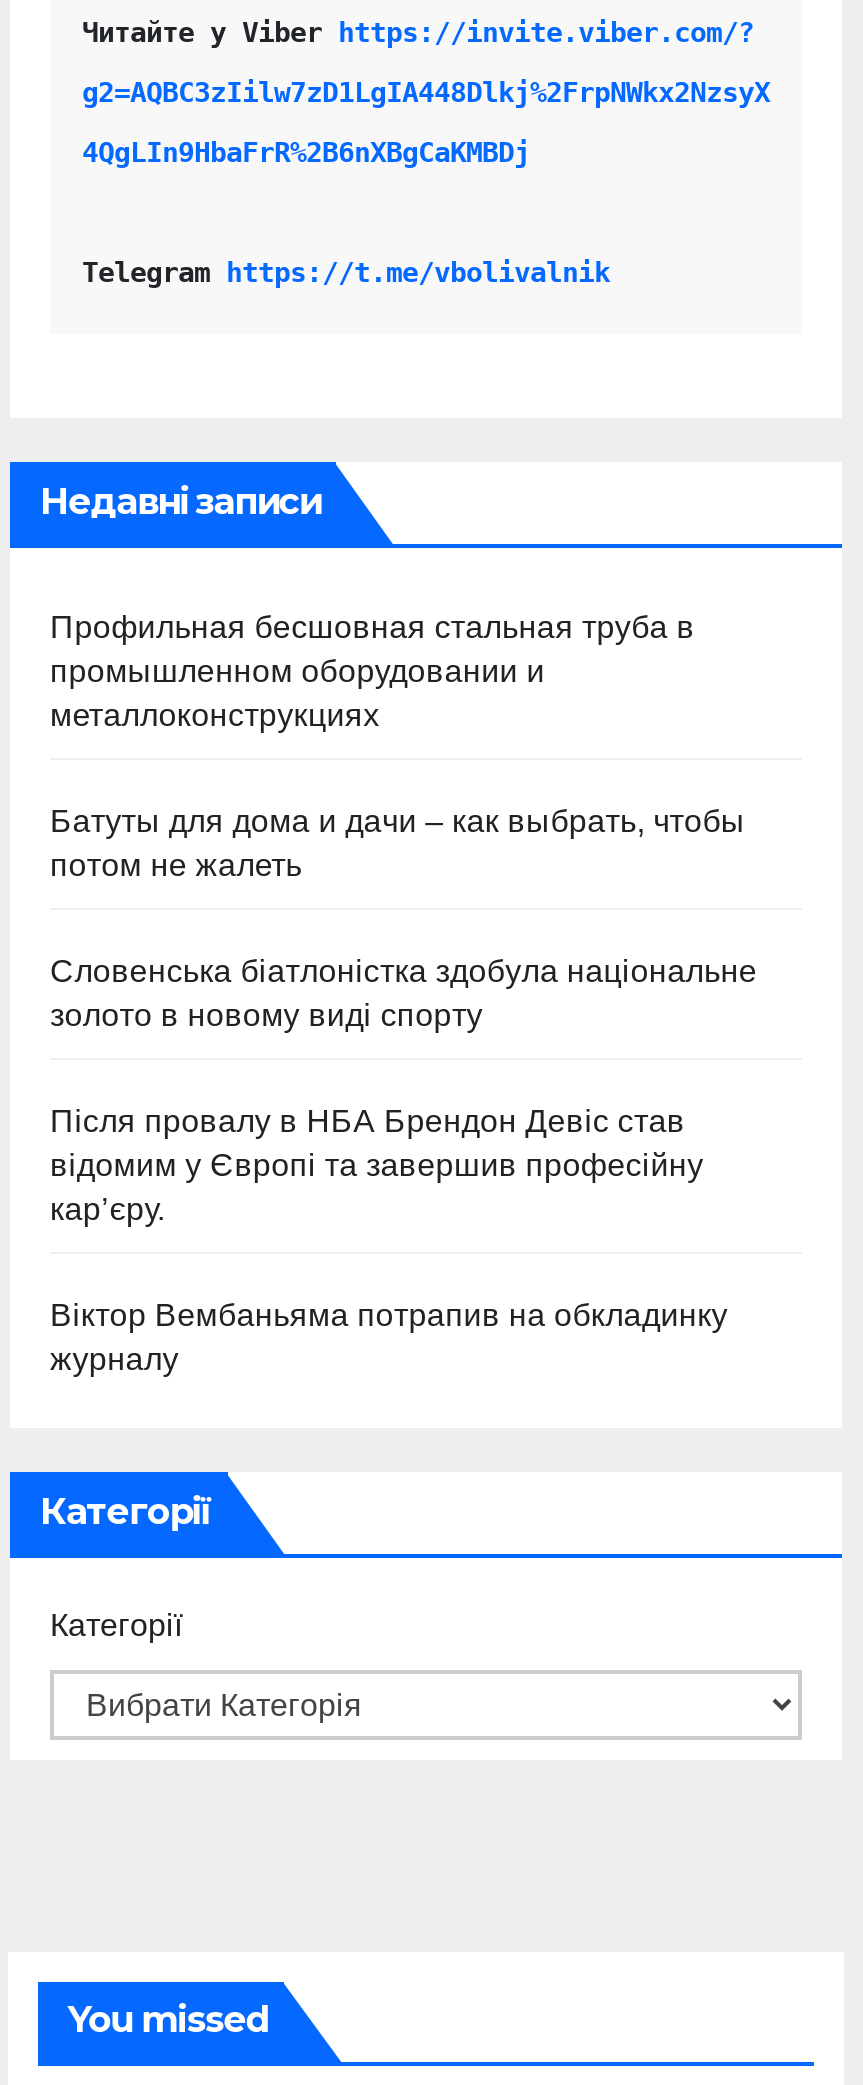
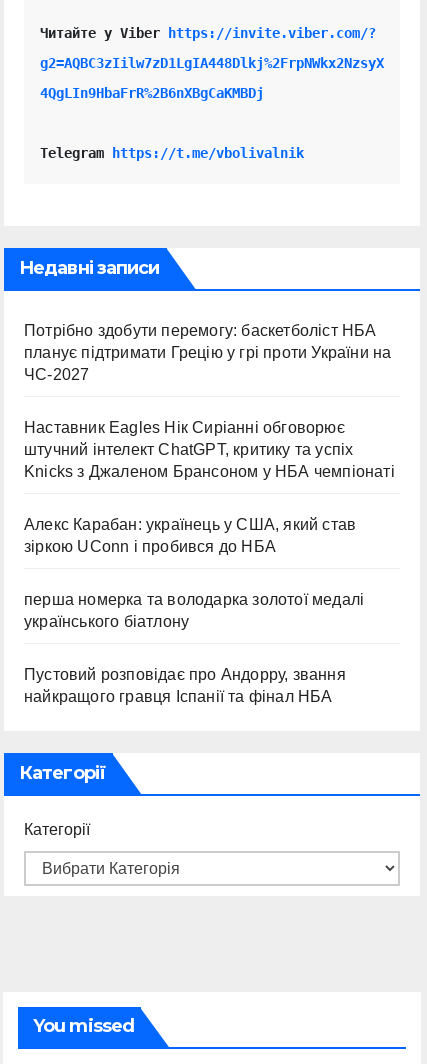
[50,611,695,733] Профильная бесшовная стальная труба в | промышленном оборудовании и | металлоконструкциях -> [24,322,391,383] Потрібно здобути перемогу: баскетболіст НБА | планує підтримати Грецію у грі проти України на | ЧС-2027
[50,805,745,883] Батуты для дома и дачи – как выбрать, чтобы | потом не жалеть -> [24,419,395,480] Наставник Eagles Нік Сиріанні обговорює | штучний інтелект ChatGPT, критику та успіх | Knicks з Джаленом Брансоном у НБА чемпіонаті
[50,955,757,1033] Словенська біатлоністка здобула національне | золото в новому виді спорту -> [24,516,356,555] Алекс Карабан: українець у США, який став | зіркою UConn і пробився до НБА
[50,1105,704,1227] Після провалу в НБА Брендон Девіс став | відомим у Європі та завершив професійну | кар’єру. -> [24,591,364,630] перша номерка та володарка золотої медалі | українського біатлону
[50,1299,728,1377] Віктор Вембаньяма потрапив на обкладинку | журналу -> [24,666,346,705] Пустовий розповідає про Андорру, звання | найкращого гравця Іспанії та фінал НБА

